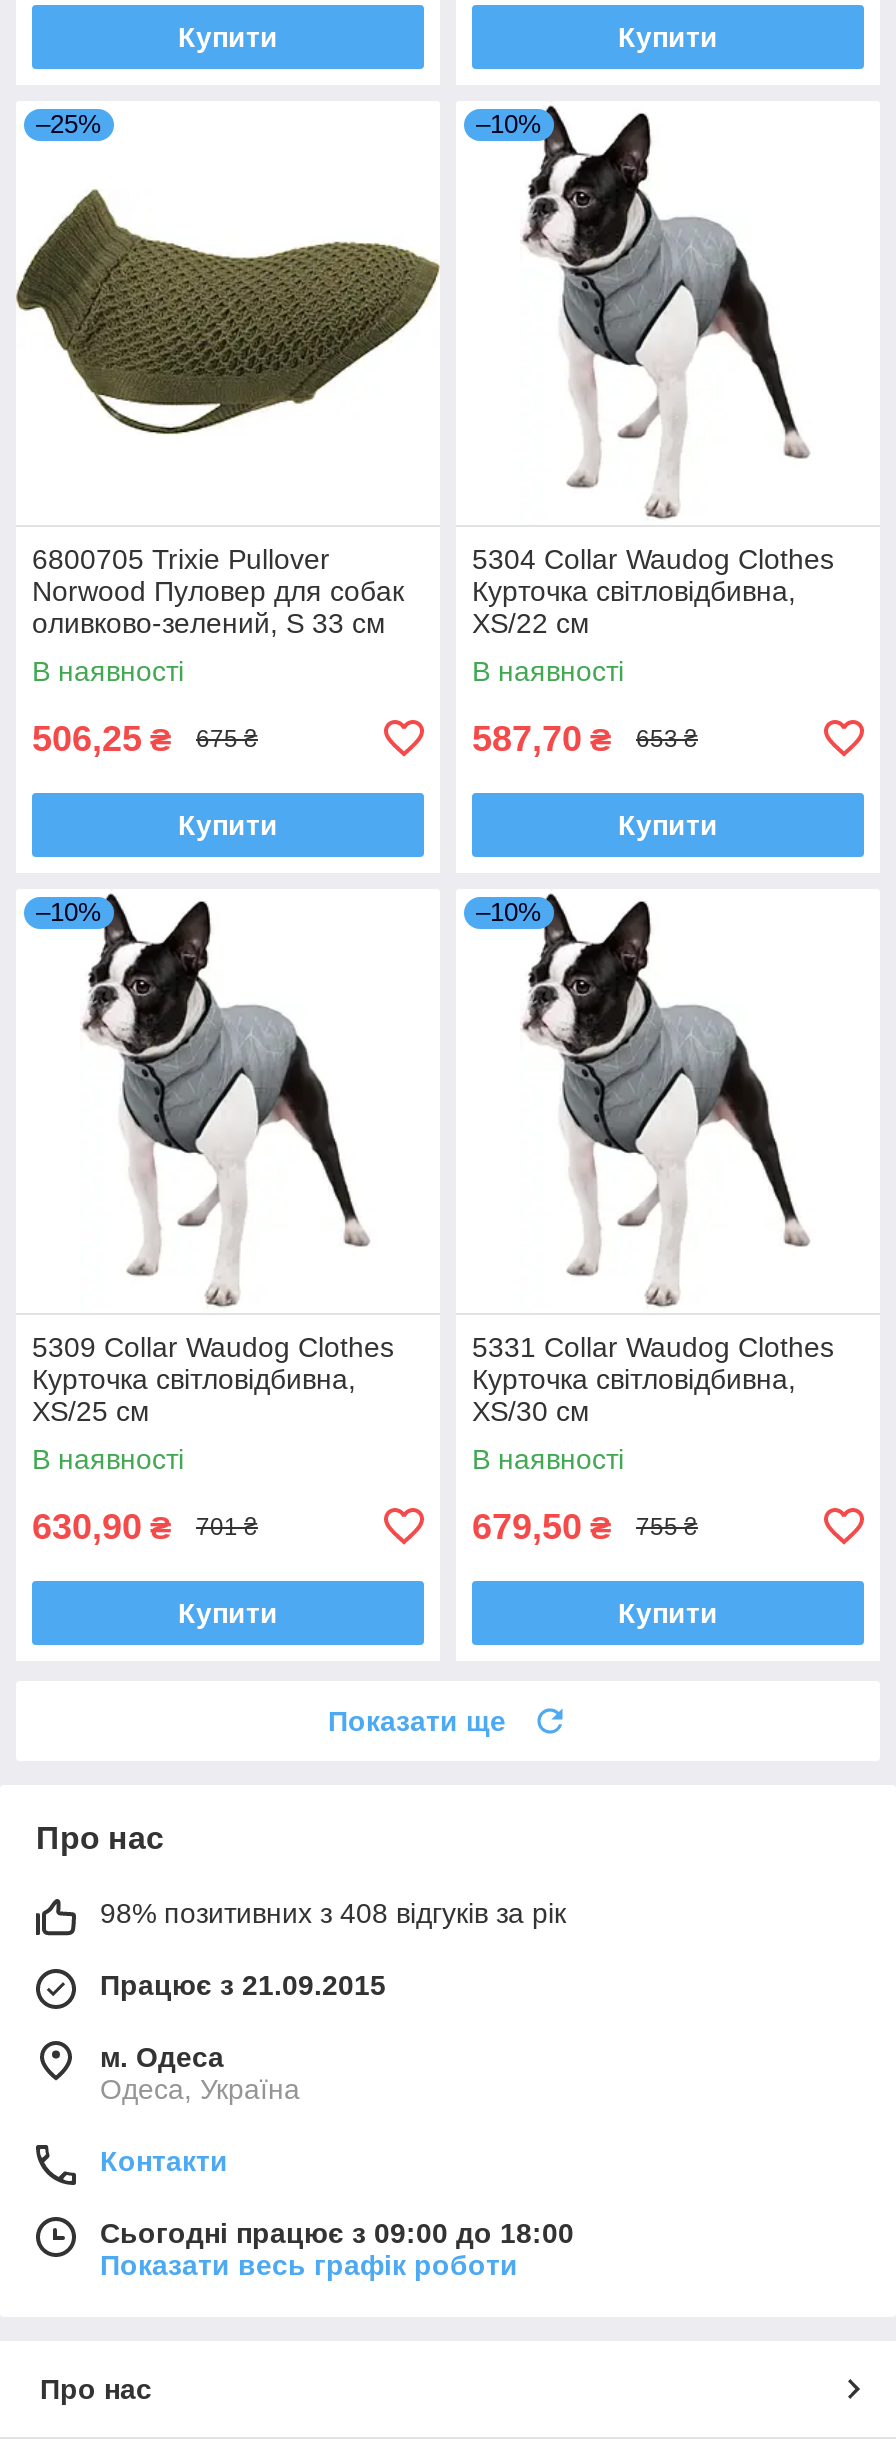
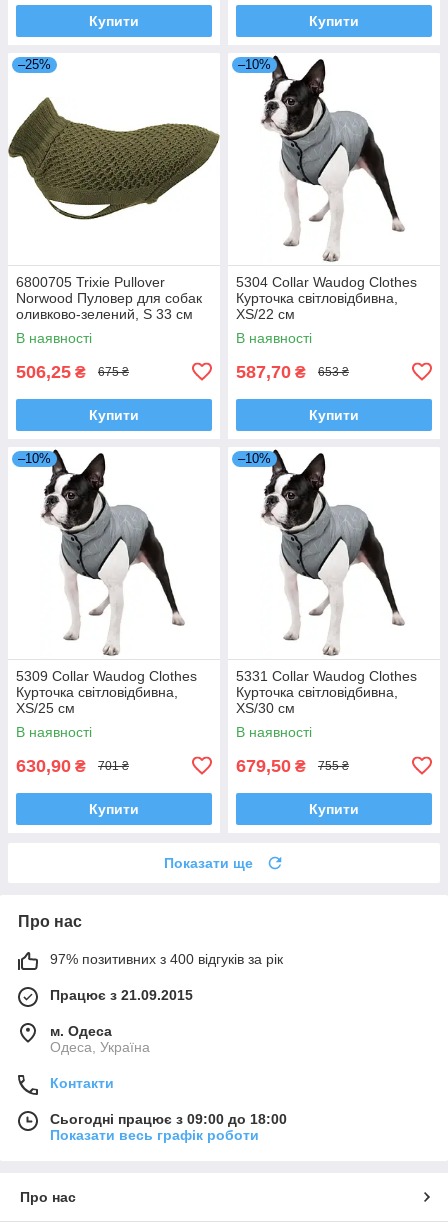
[100,1897,566,1929] 98% позитивних з 408 відгуків за рік -> [50,951,283,967] 97% позитивних з 400 відгуків за рік

